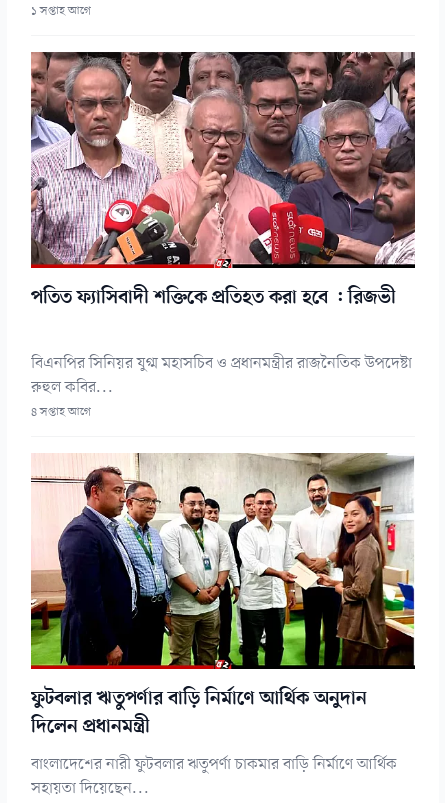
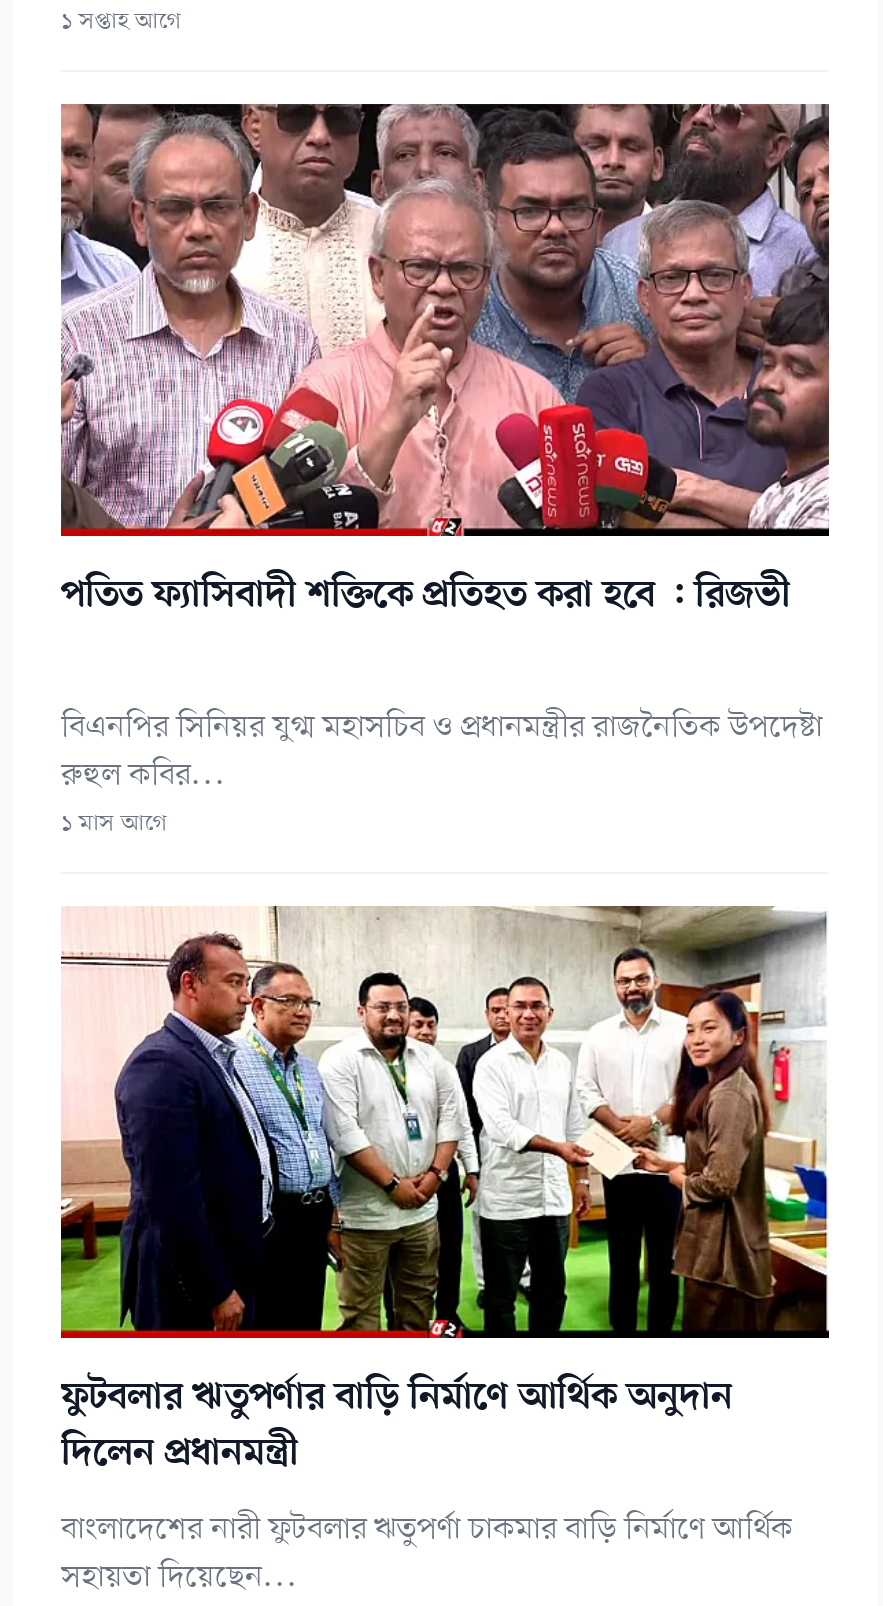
[31,404,91,420] ৪ সপ্তাহ আগে -> [61,808,167,840] ১ মাস আগে

